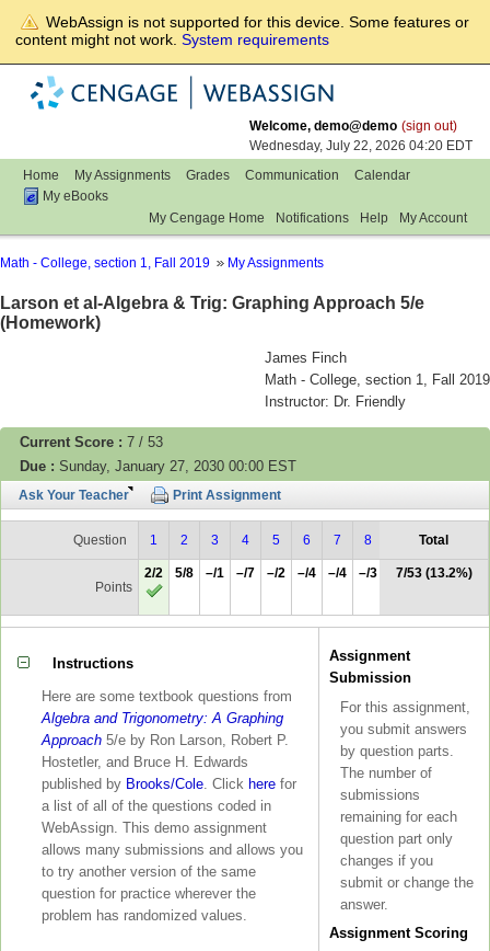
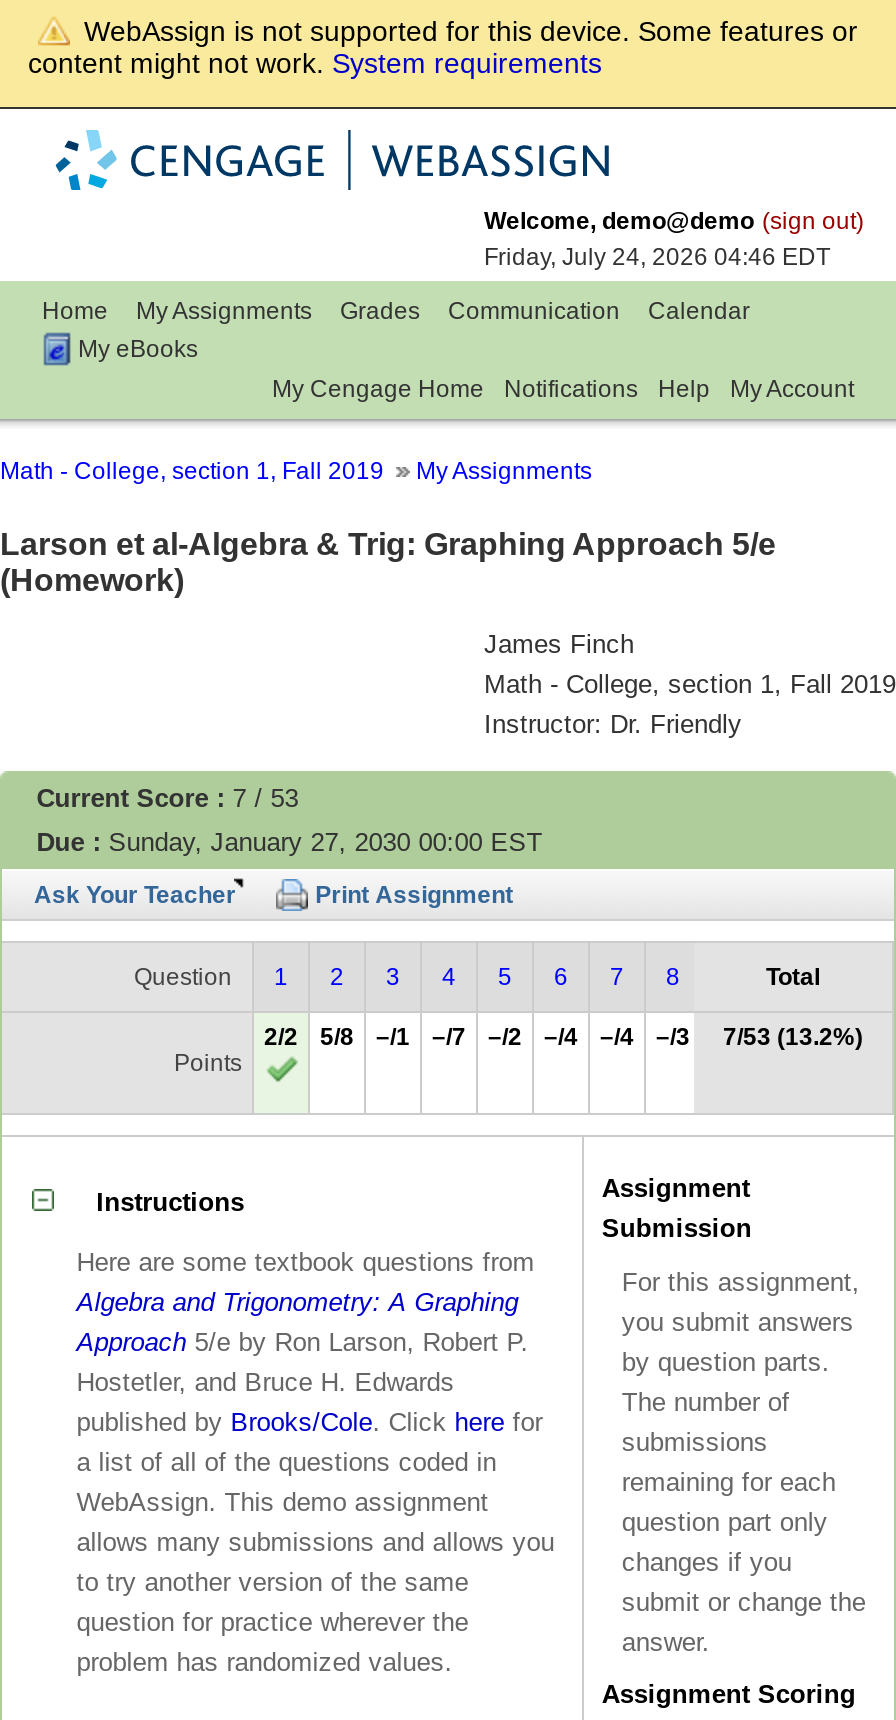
[249,138,472,154] Wednesday, July 22, 2026 04:20 EDT -> [484,244,830,272] Friday, July 24, 2026 04:46 EDT

